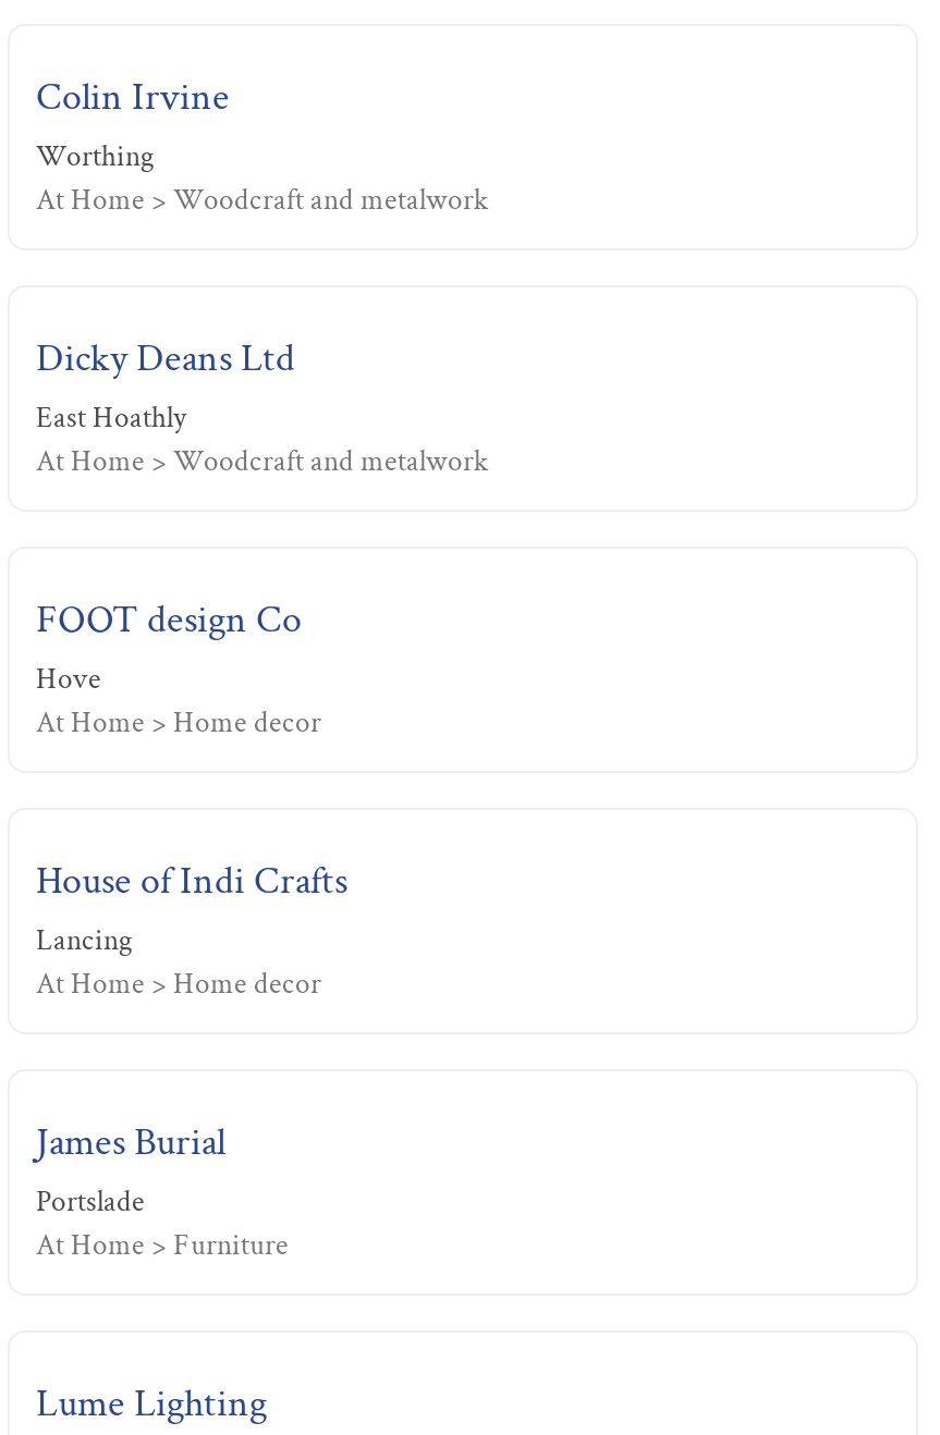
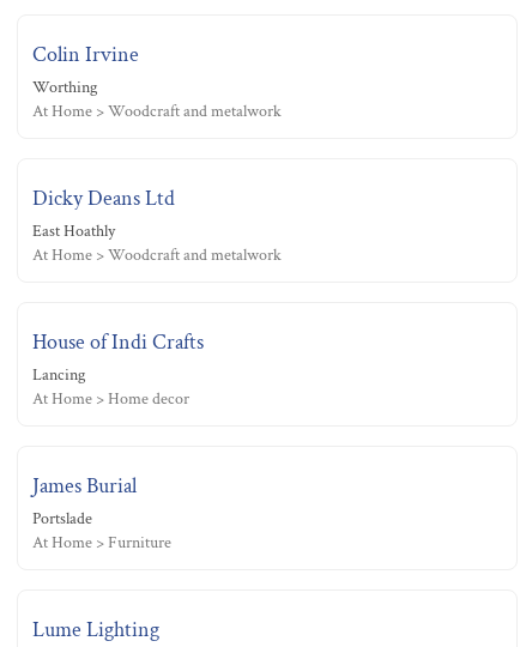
[36,593,321,741] FOOT design Co | Hove | At Home > Home decor -> none

